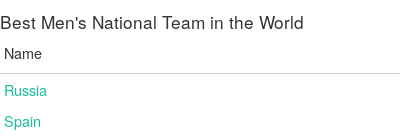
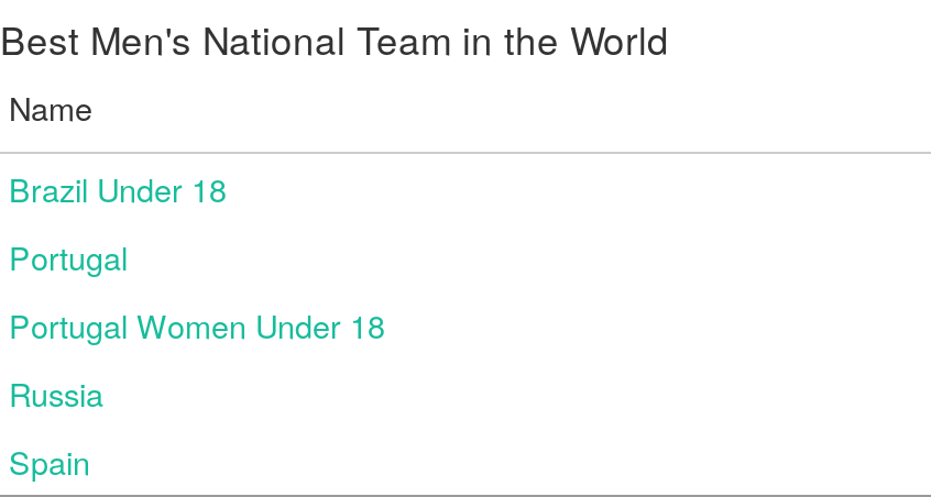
none -> [9,165,385,347] Brazil Under 18 | Portugal | Portugal Women Under 18

